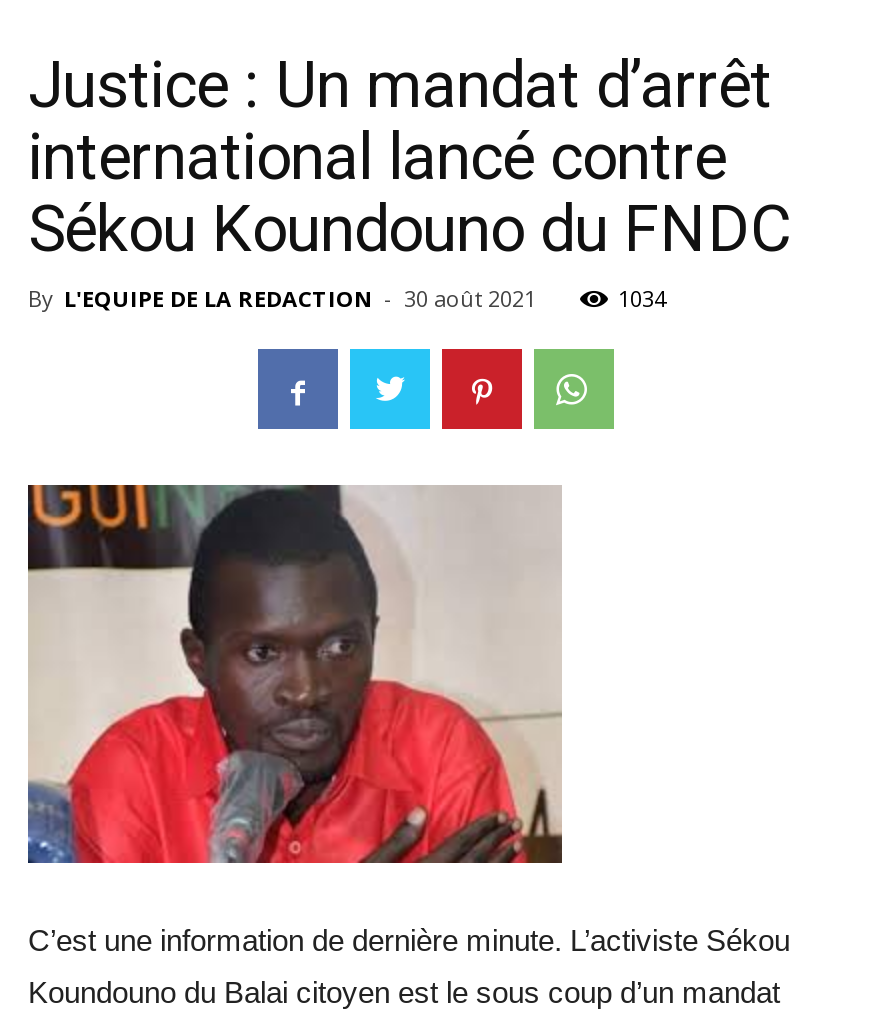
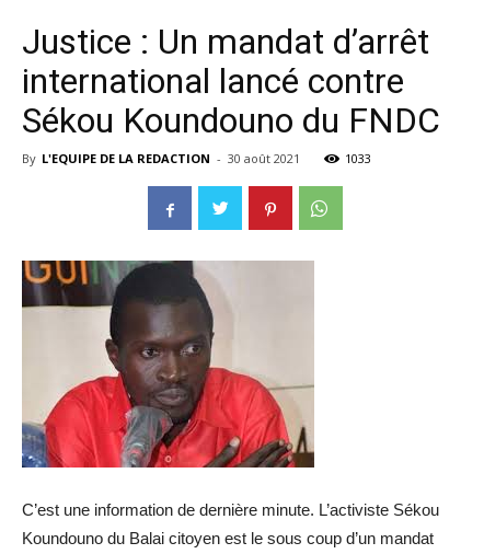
[618,283,666,313] 1034 -> [345,150,371,166] 1033

